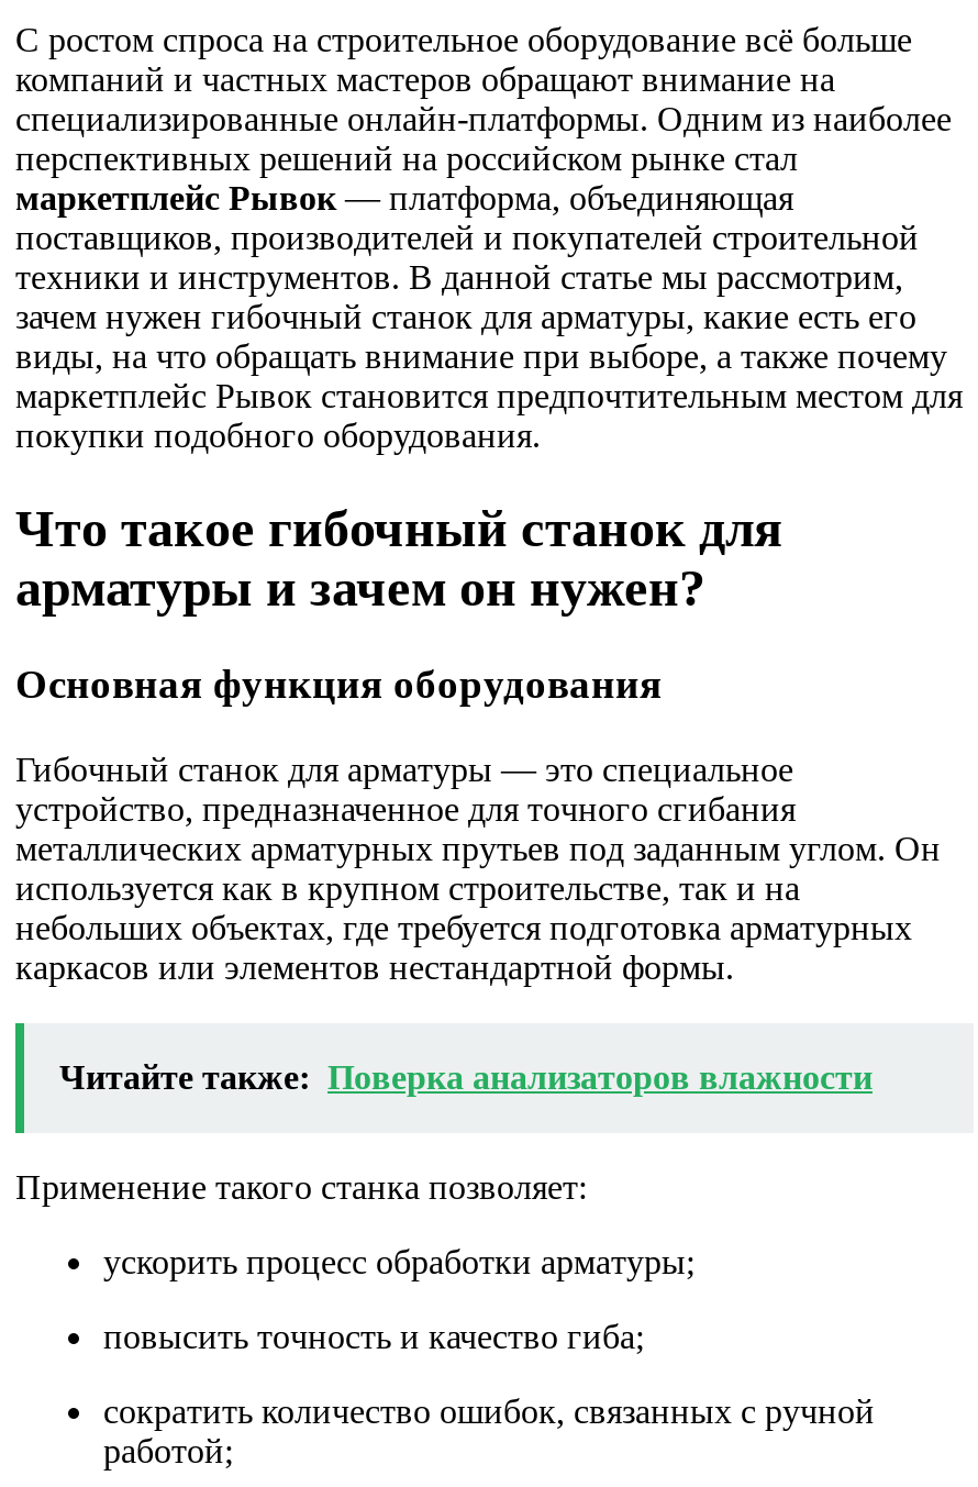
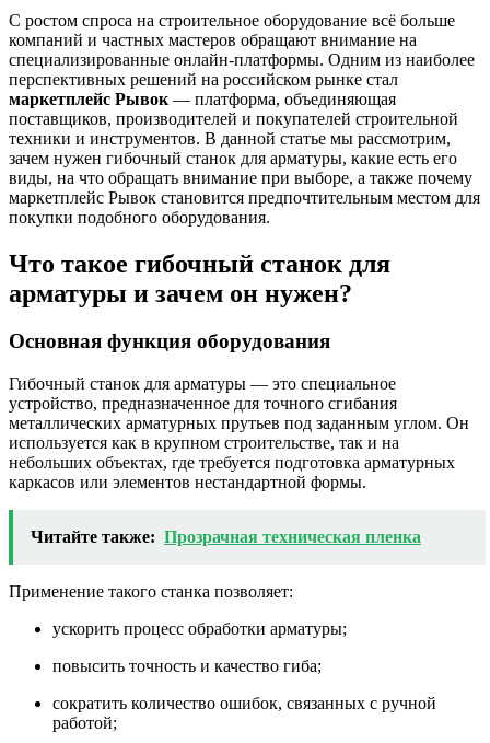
[59,1059,873,1096] Читайте также: Поверка анализаторов влажности -> [31,528,421,546] Читайте также: Прозрачная техническая пленка

